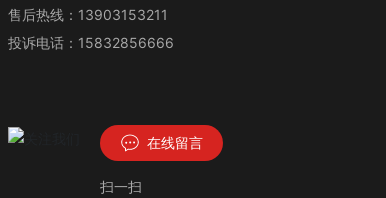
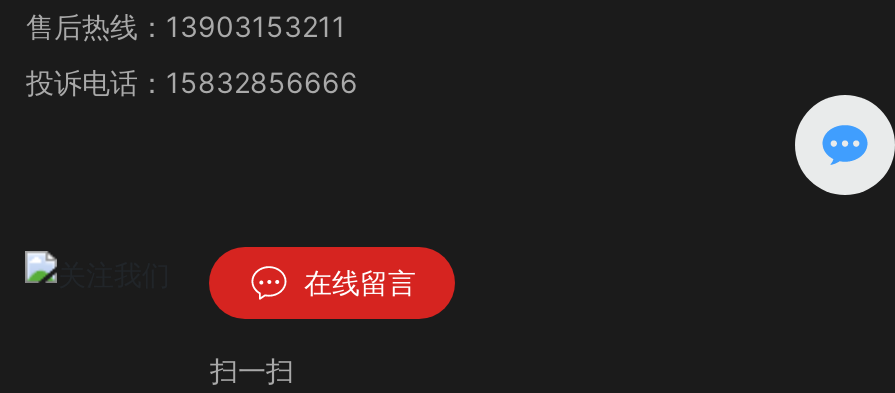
none -> [793,93,889,197] [image]

